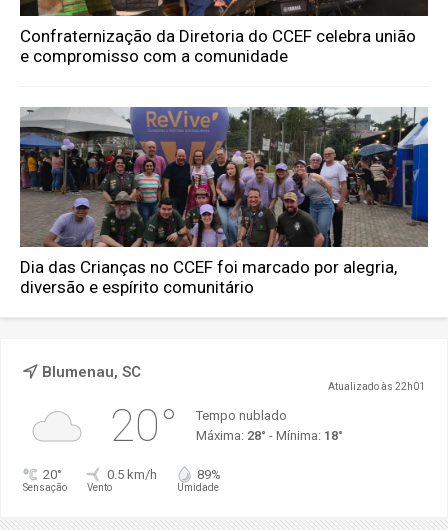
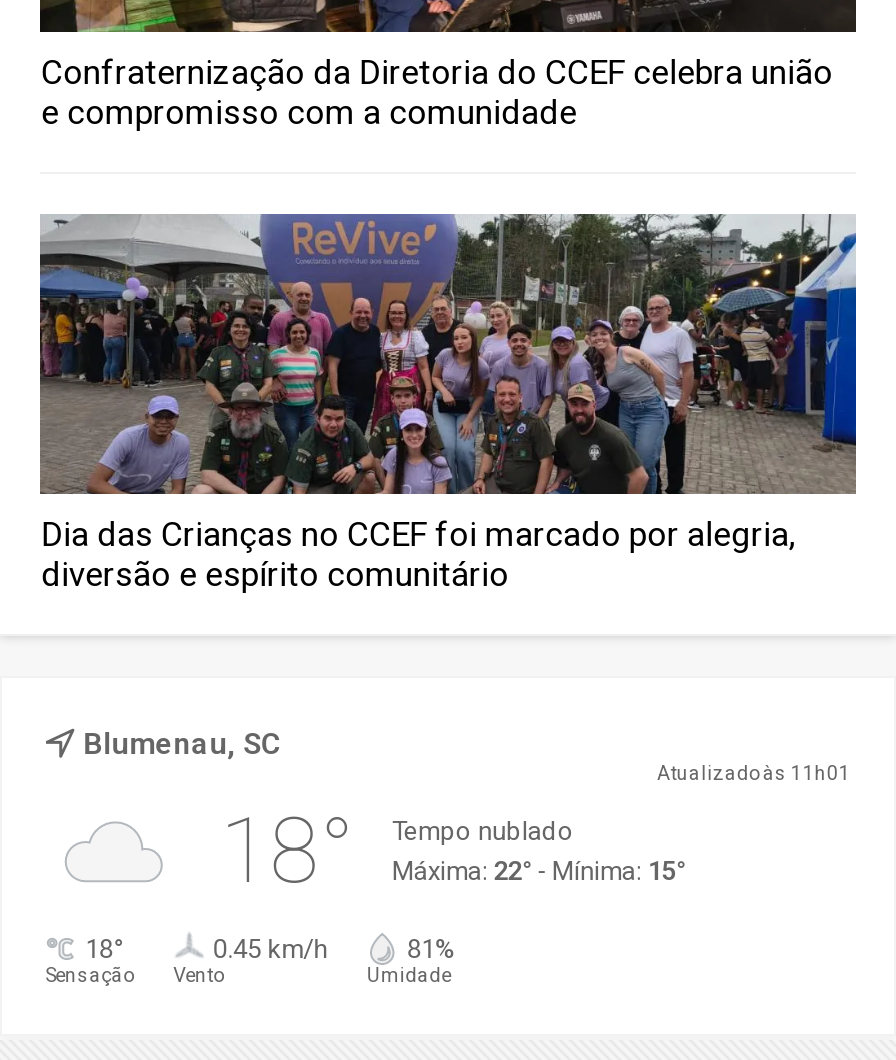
[328,381,425,392] Atualizado às 22h01 -> [657,763,851,785] Atualizado às 11h01
[110,399,177,452] 20° -> [220,799,354,905] 18°
[196,428,343,443] Máxima: 28° - Mínima: 18° -> [392,857,686,887] Máxima: 22° - Mínima: 15°
[43,467,62,482] 20° -> [85,935,123,965] 18°
[107,467,157,482] 0.5 km/h -> [213,935,327,965] 0.45 km/h
[197,467,221,482] 89% -> [407,935,455,965] 81%

